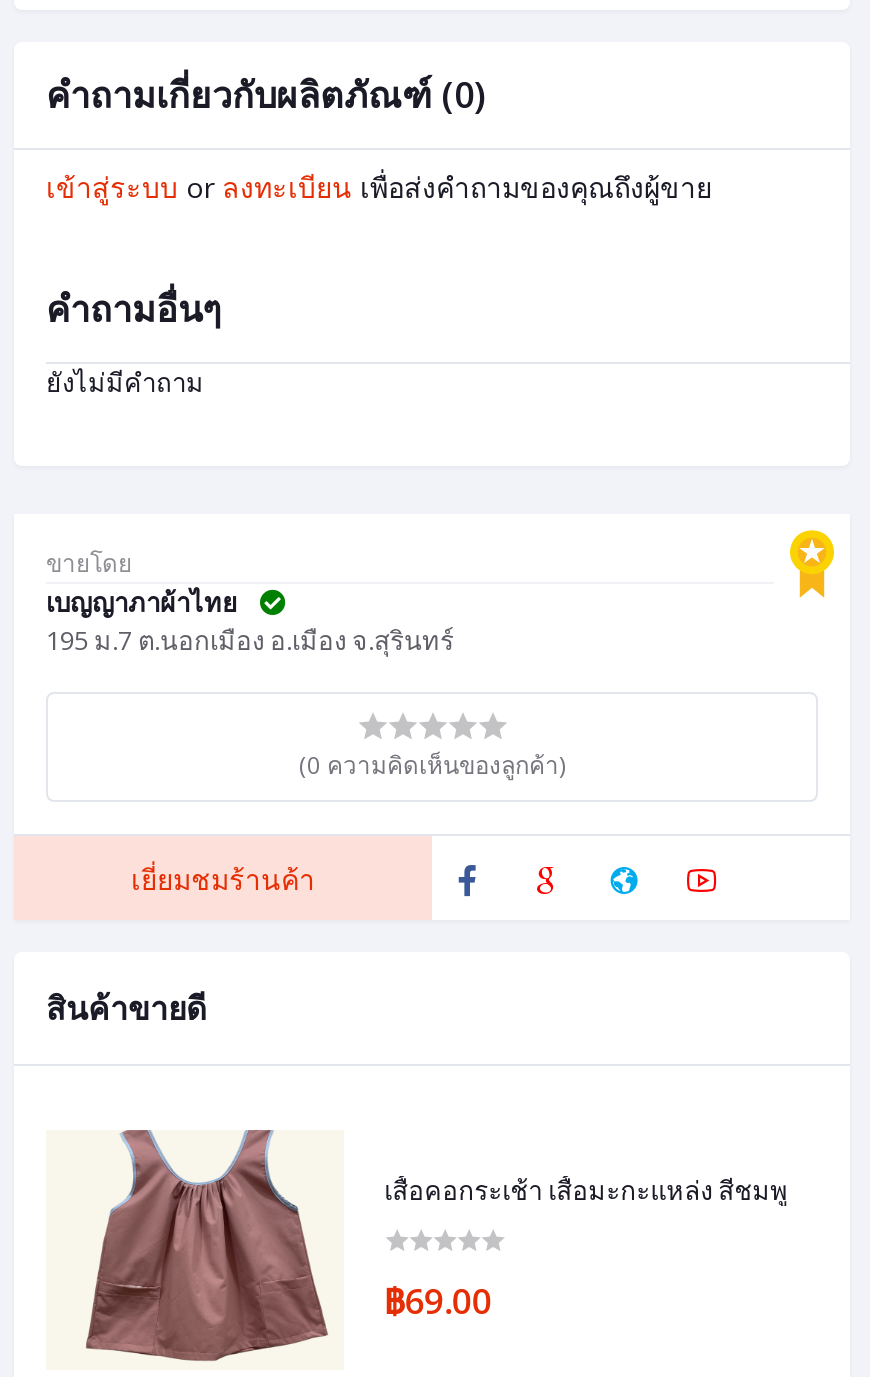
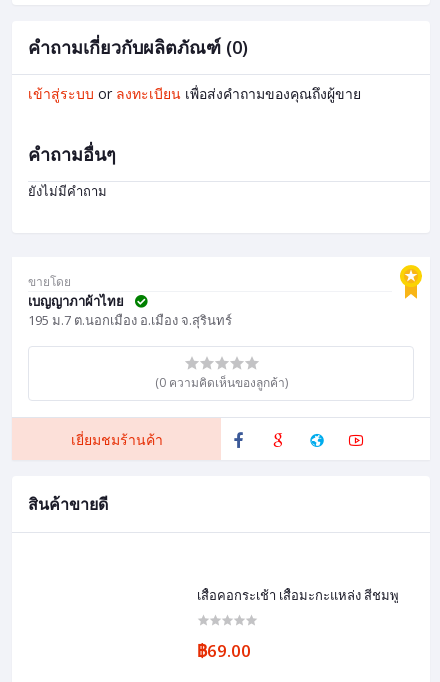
[82,1128,332,1366] [image] -> none

